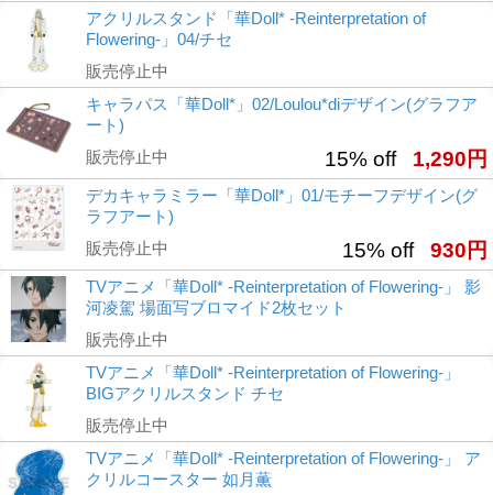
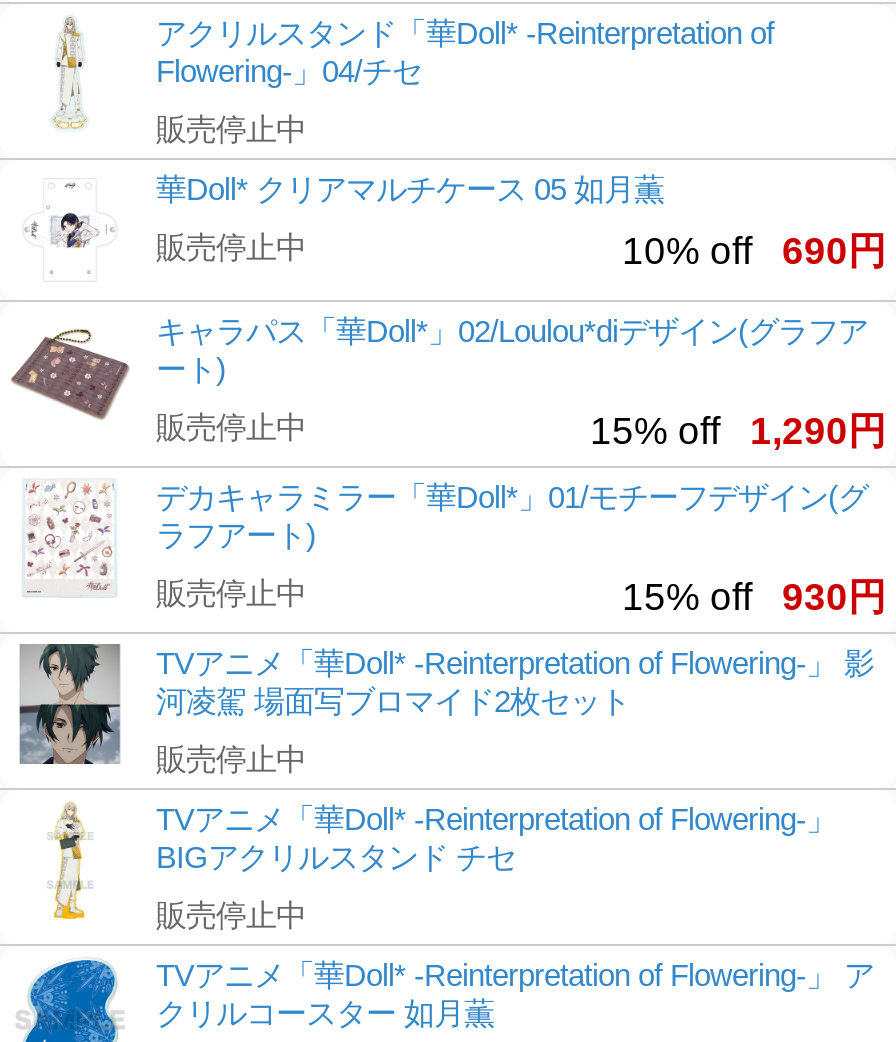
none -> [24,172,886,272] [image] | 華Doll* クリアマルチケース 05 如月薫 | 販売停止中 | 10% off 690円

